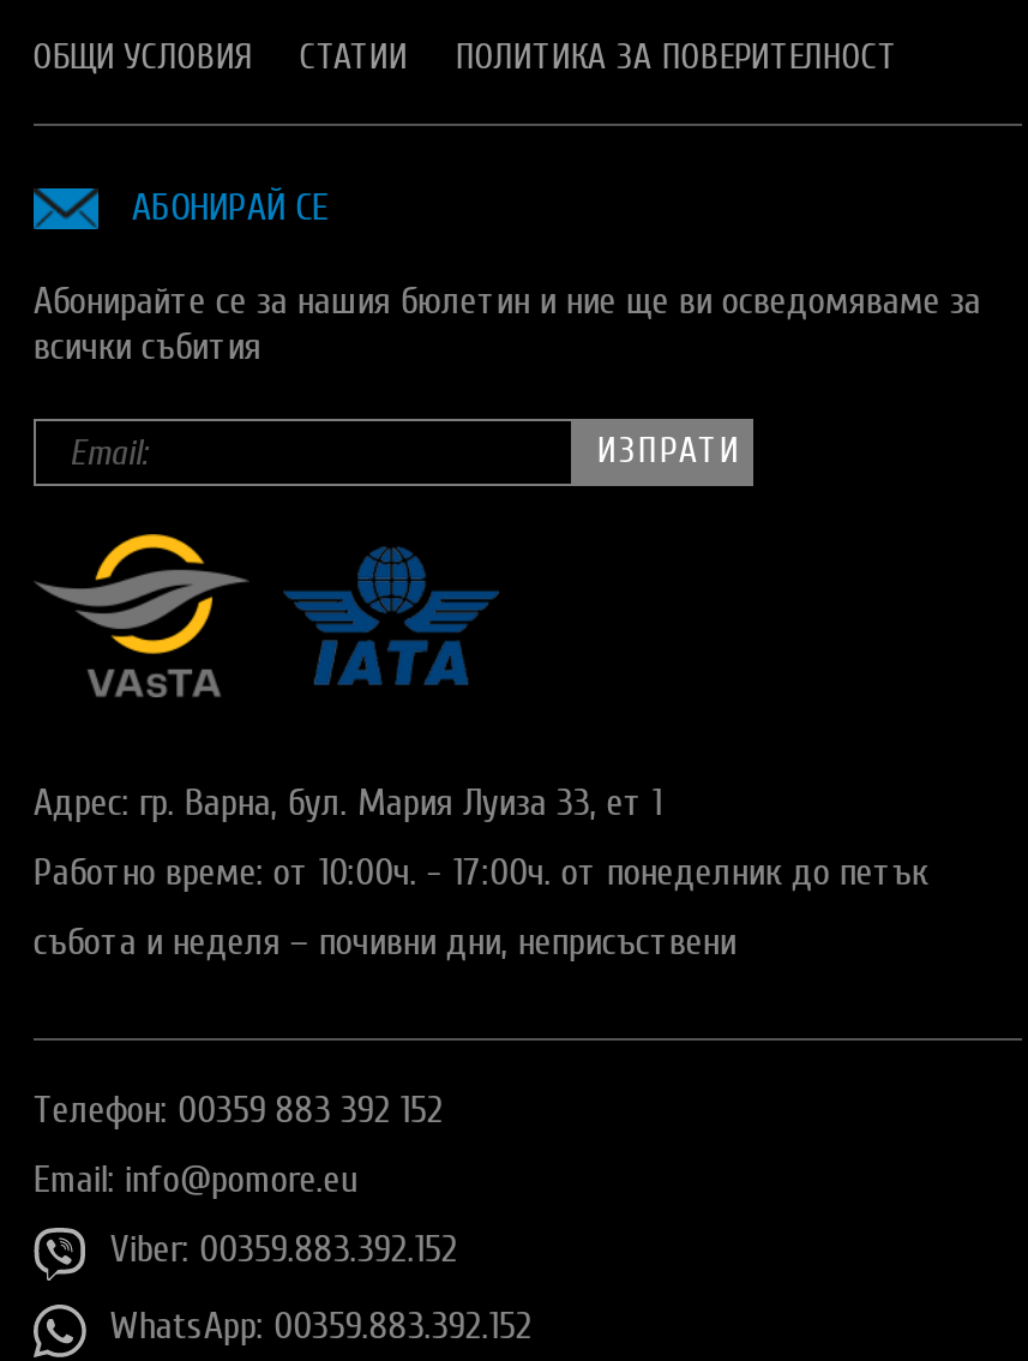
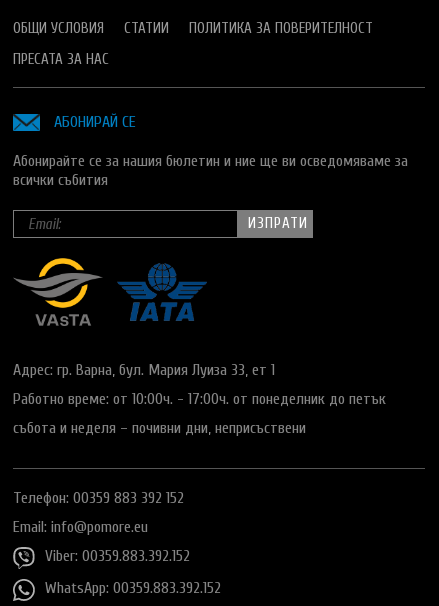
none -> [13,51,109,68] ПРЕСАТА ЗА НАС

